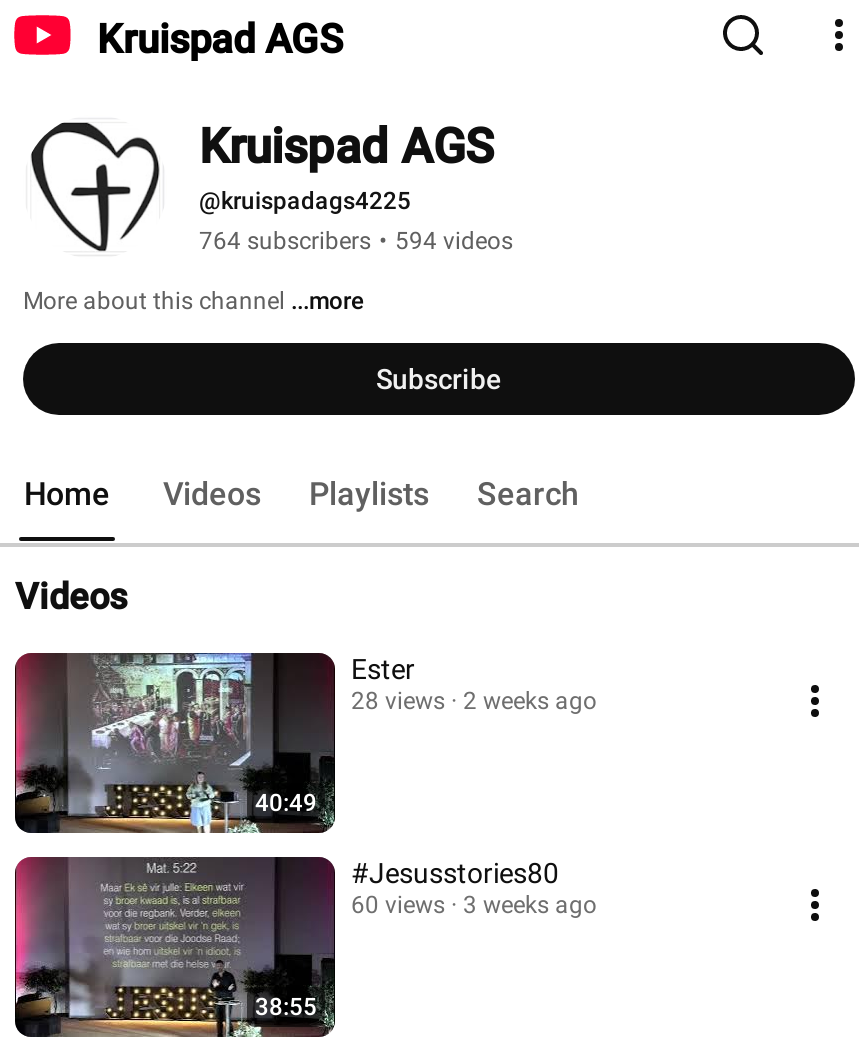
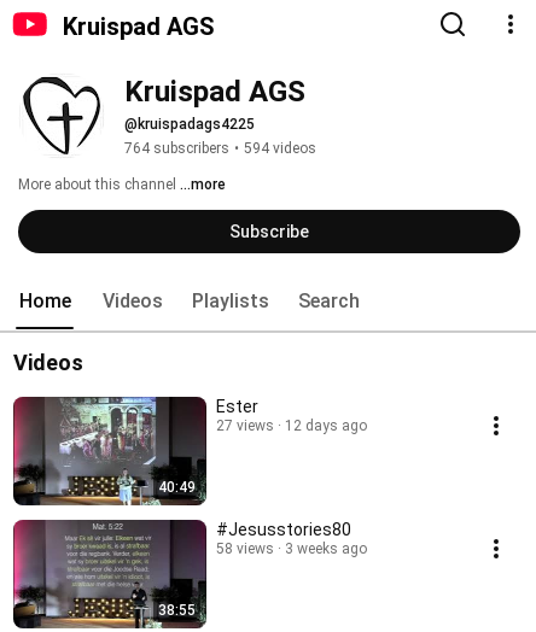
[351,687,445,715] 28 views -> [216,417,274,434] 27 views
[463,687,597,715] 2 weeks ago -> [285,417,367,434] 12 days ago
[351,891,597,919] 60 views 3 weeks ago -> [216,540,367,557] 58 views 3 weeks ago

